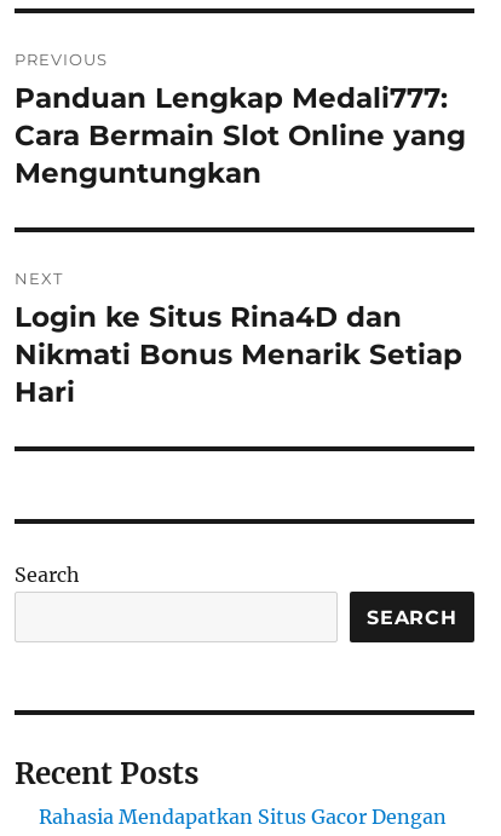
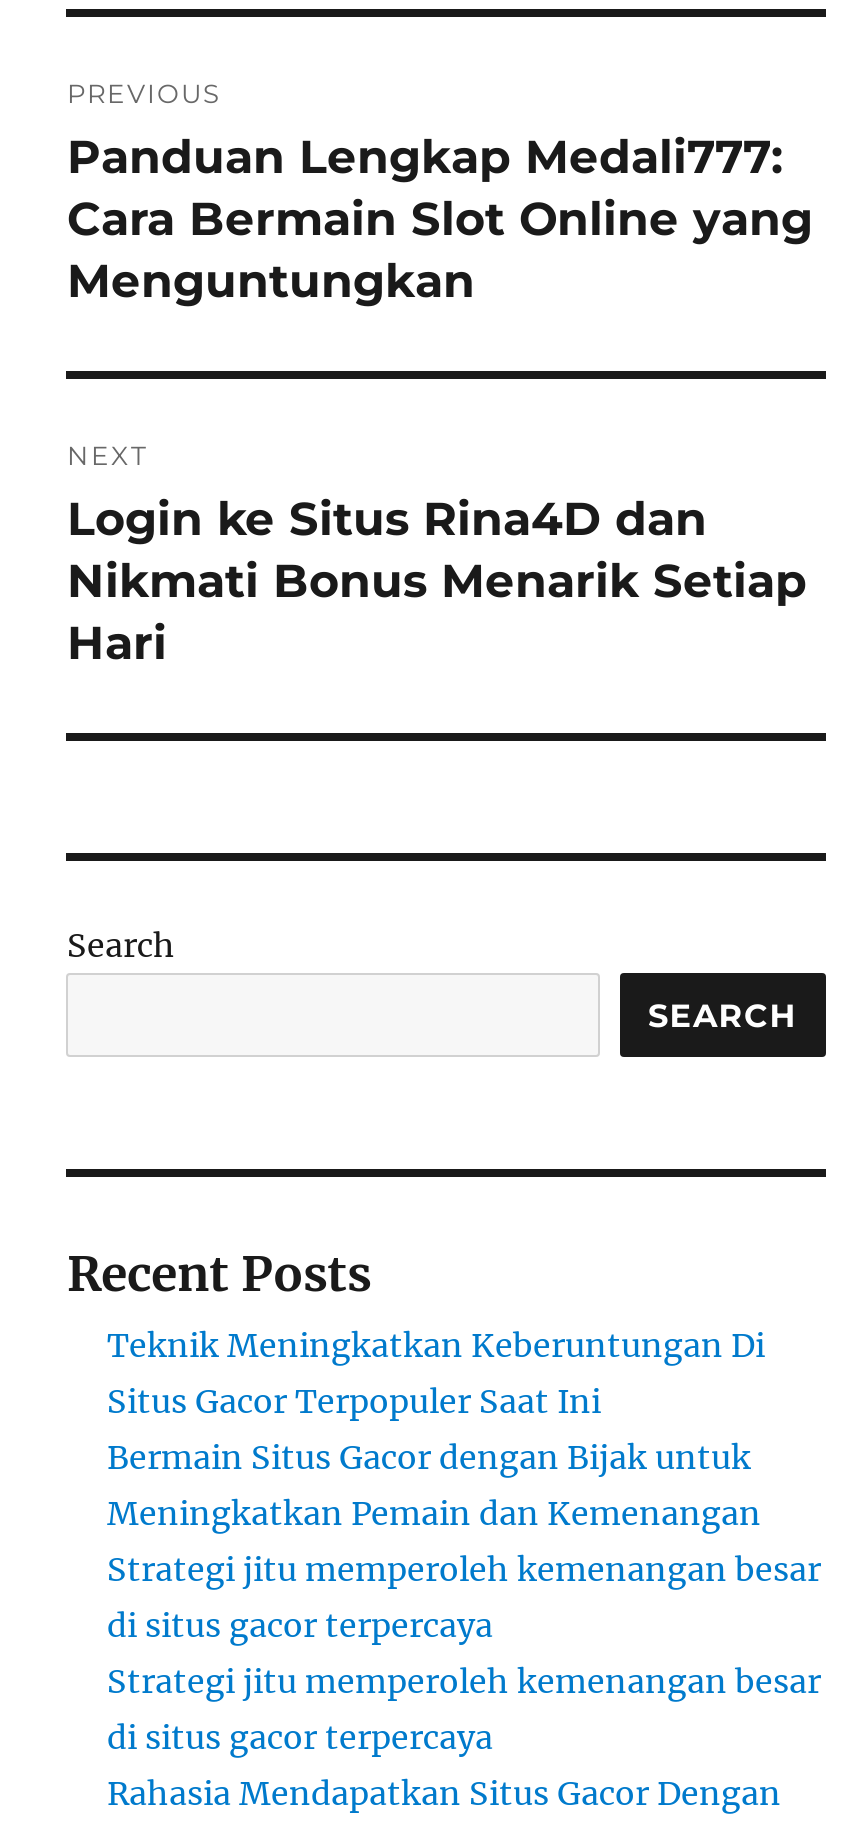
none -> [107,1325,821,1757] Teknik Meningkatkan Keberuntungan Di | Situs Gacor Terpopuler Saat Ini | Bermain Situs Gacor dengan Bijak untuk | Meningkatkan Pemain dan Kemenangan | Strategi jitu memperoleh kemenangan besar | di situs gacor terpercaya | Strategi jitu memperoleh kemenangan besar | di situs gacor terpercaya

